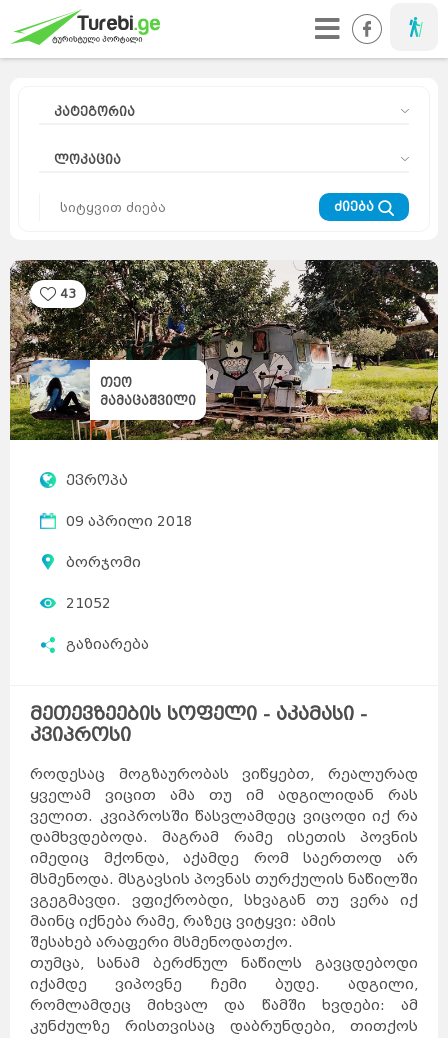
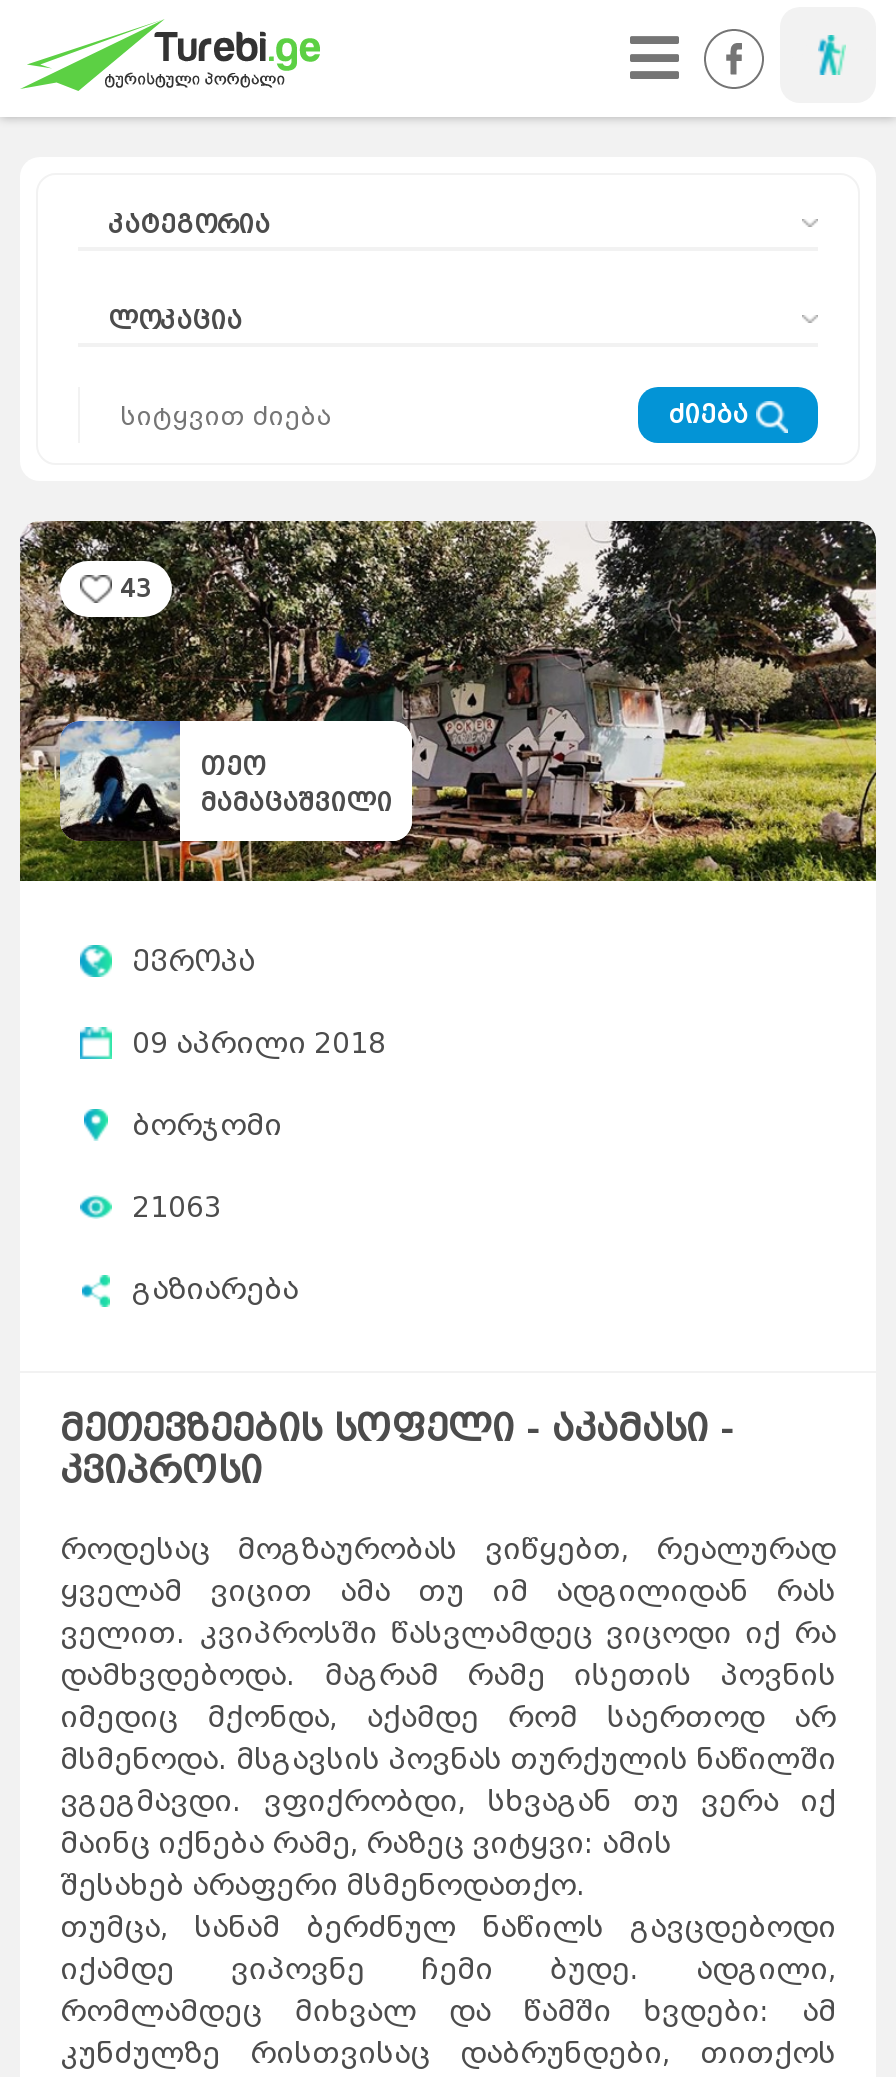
[66,595,111,612] 21052 -> [132,1191,222,1225] 21063

